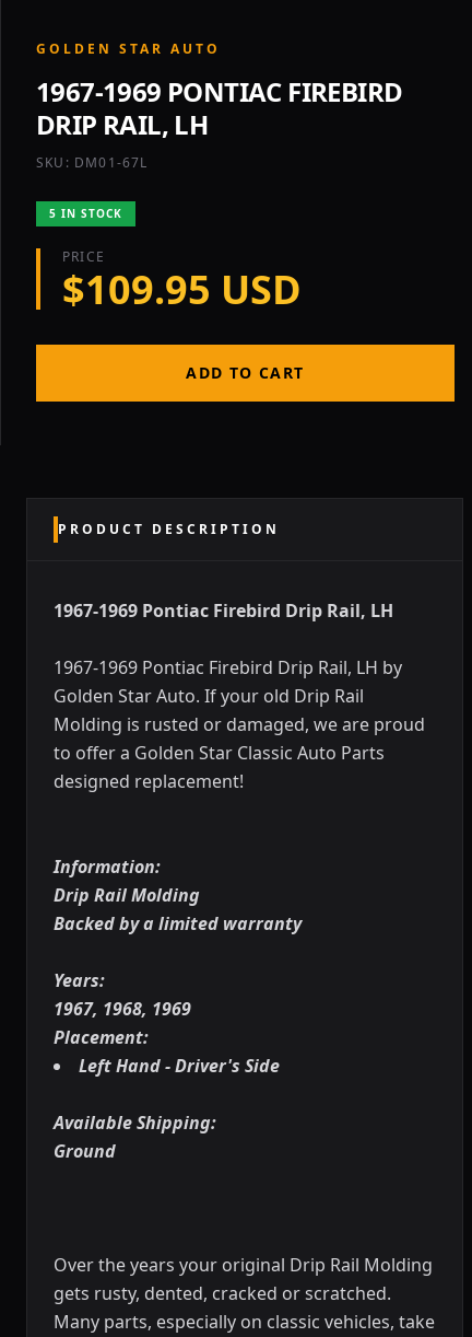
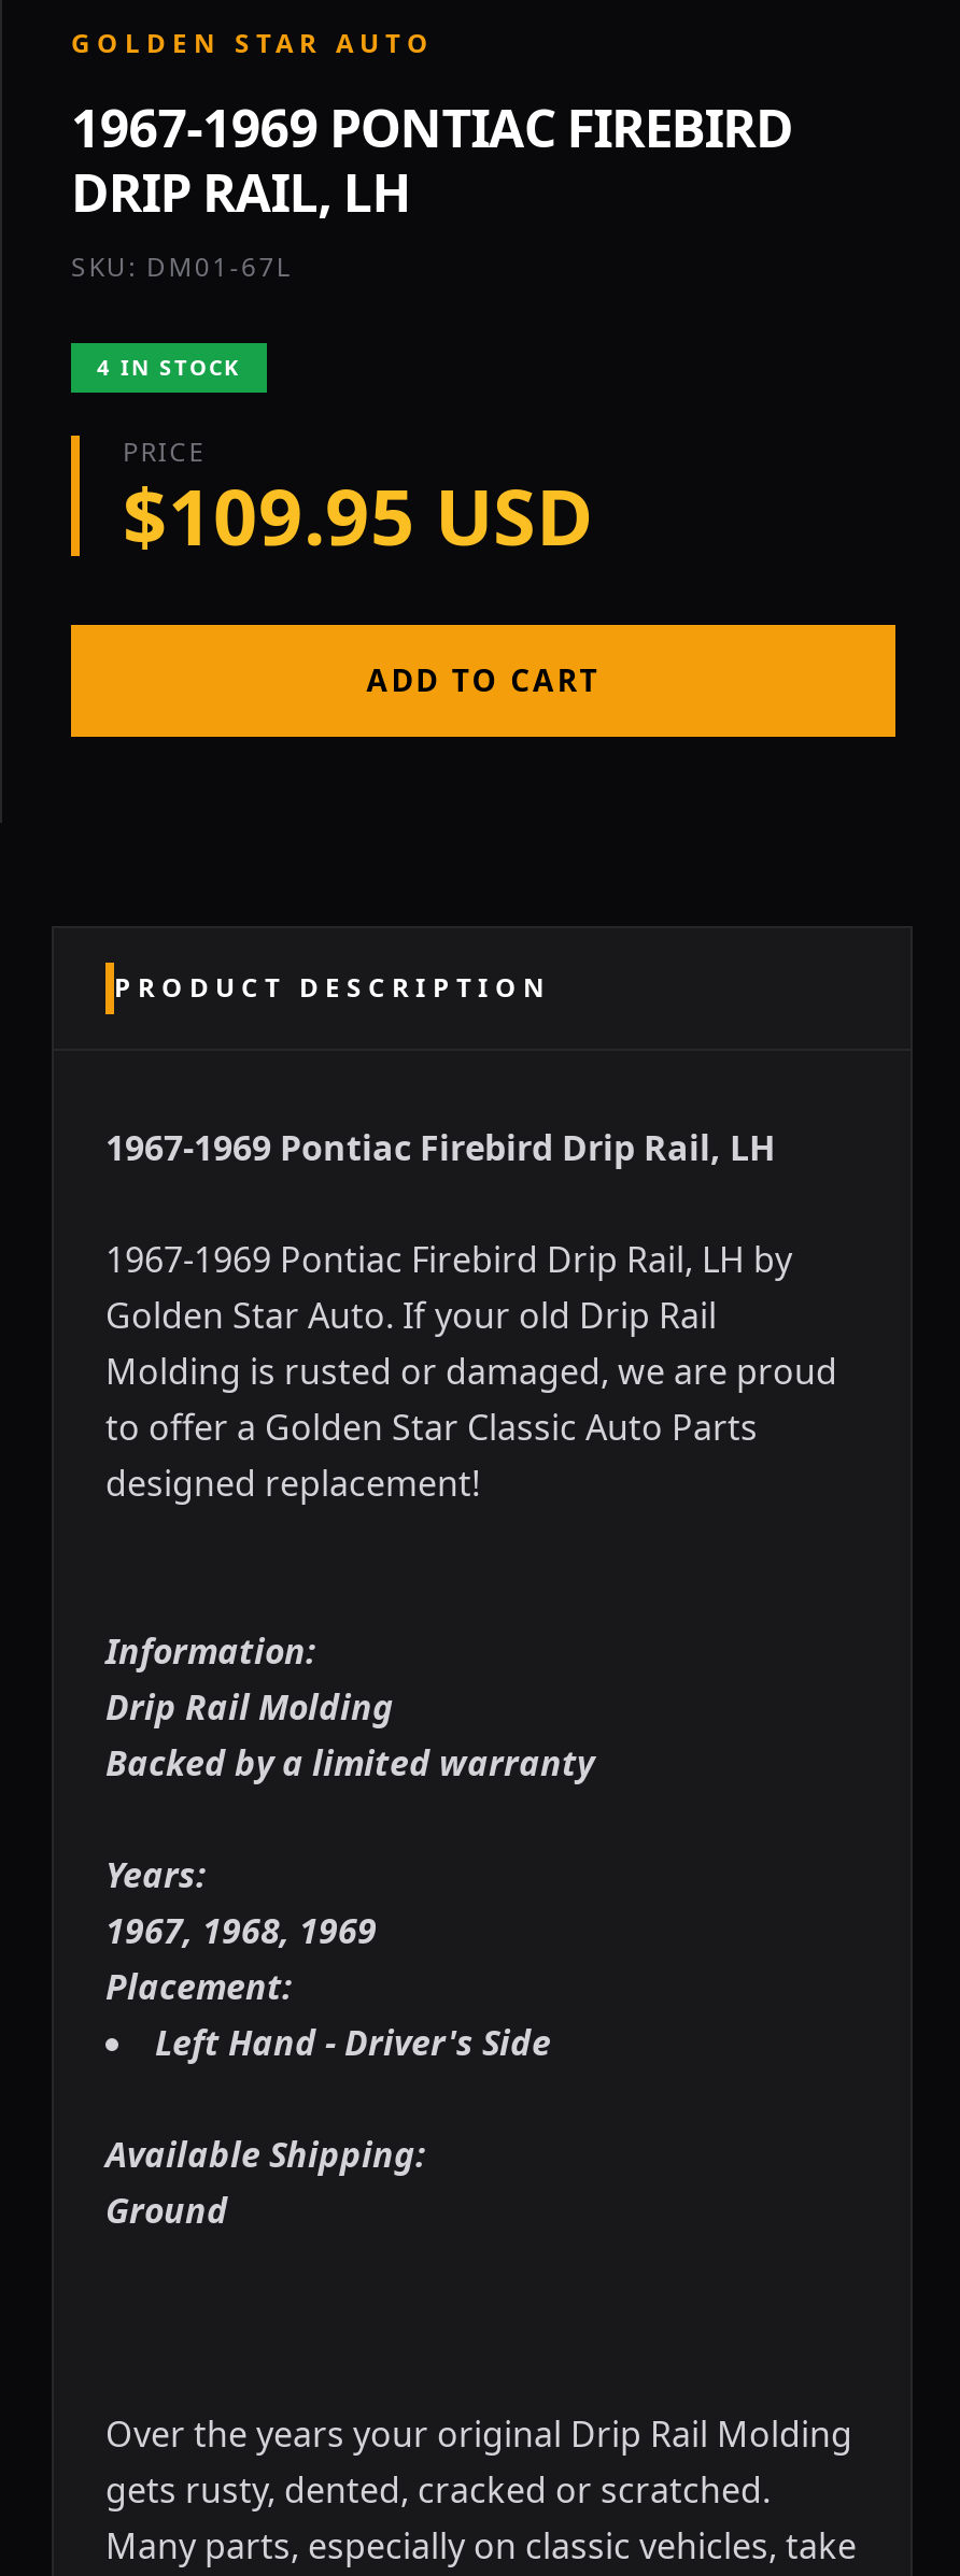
[49,206,122,221] 5 IN STOCK -> [97,352,241,382] 4 IN STOCK

